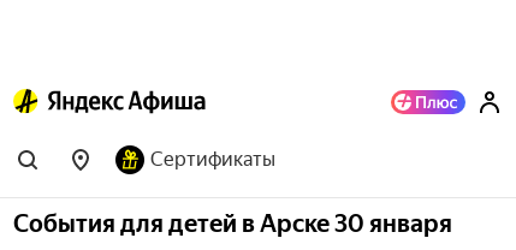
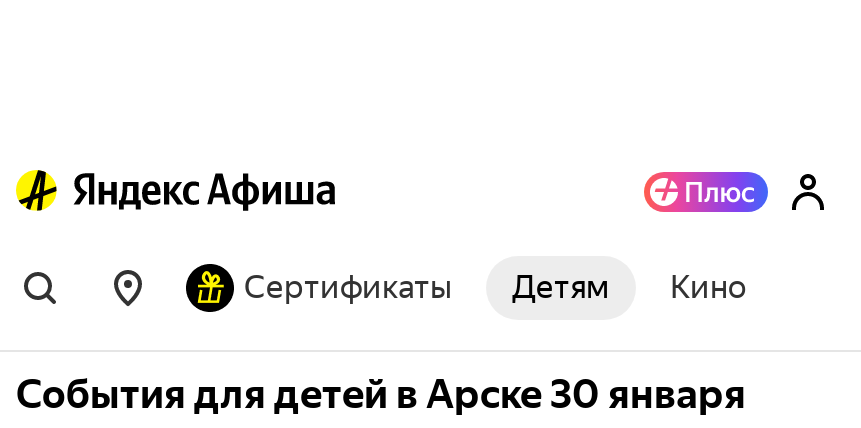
none -> [512,268,746,306] Детям | Кино

